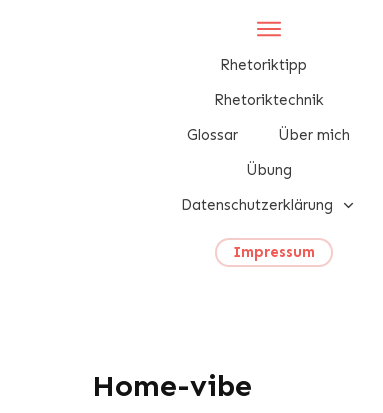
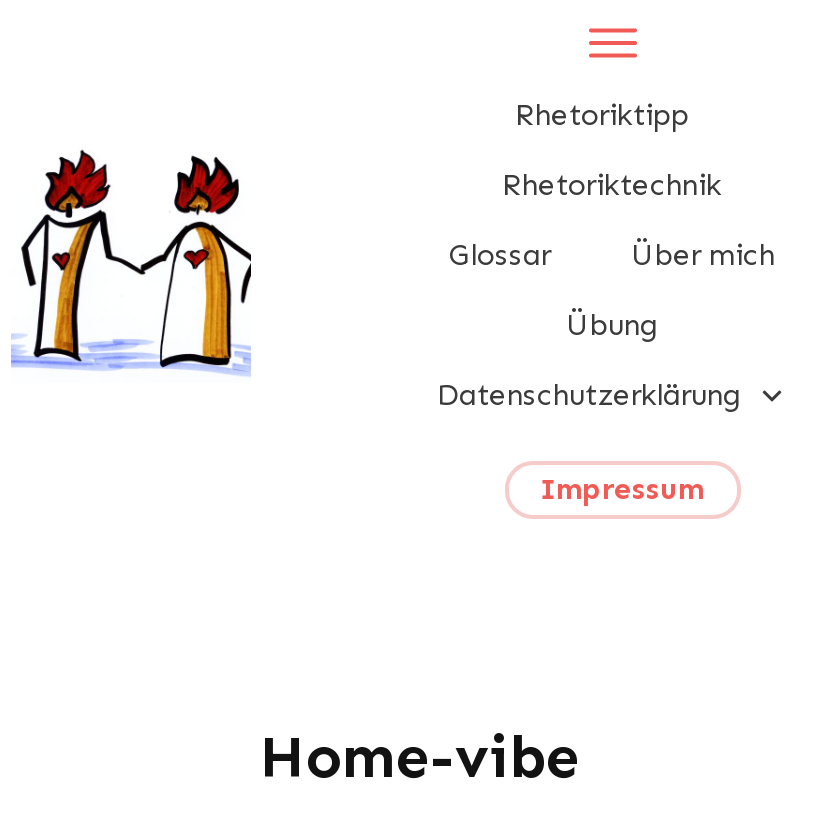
none -> [9,149,253,377] [image]

